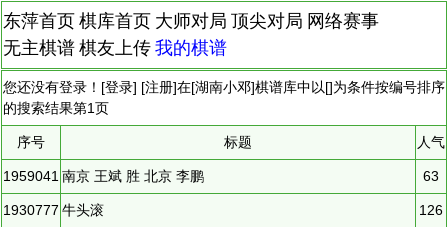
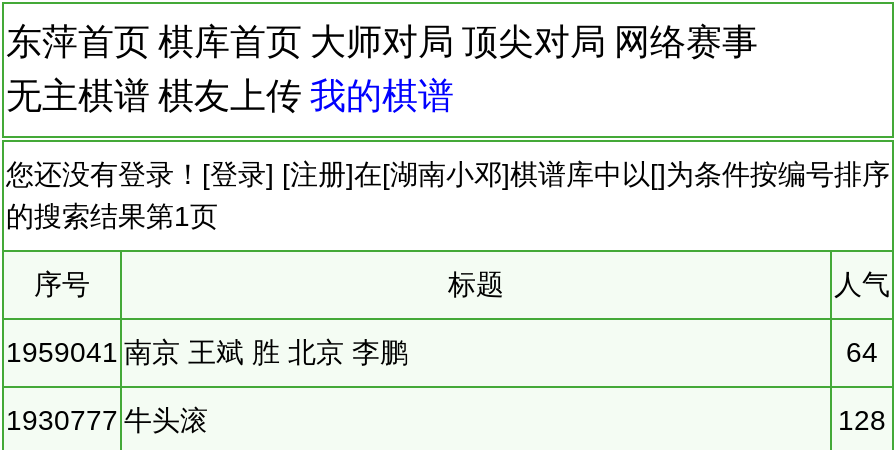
[423,168,439,184] 63 -> [846,336,878,368] 64
[419,202,443,218] 126 -> [838,404,886,436] 128

